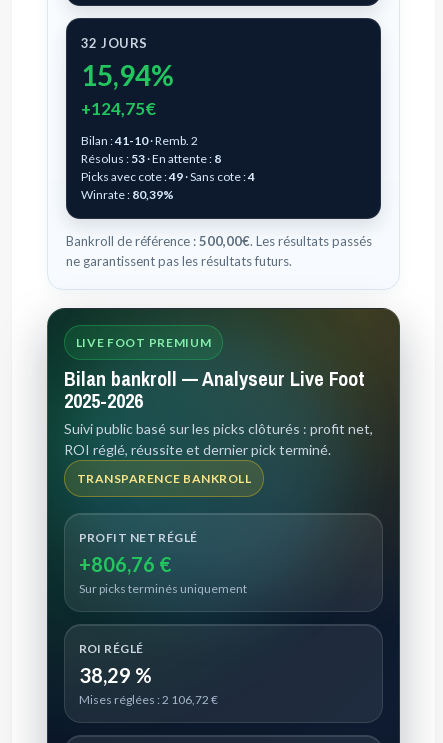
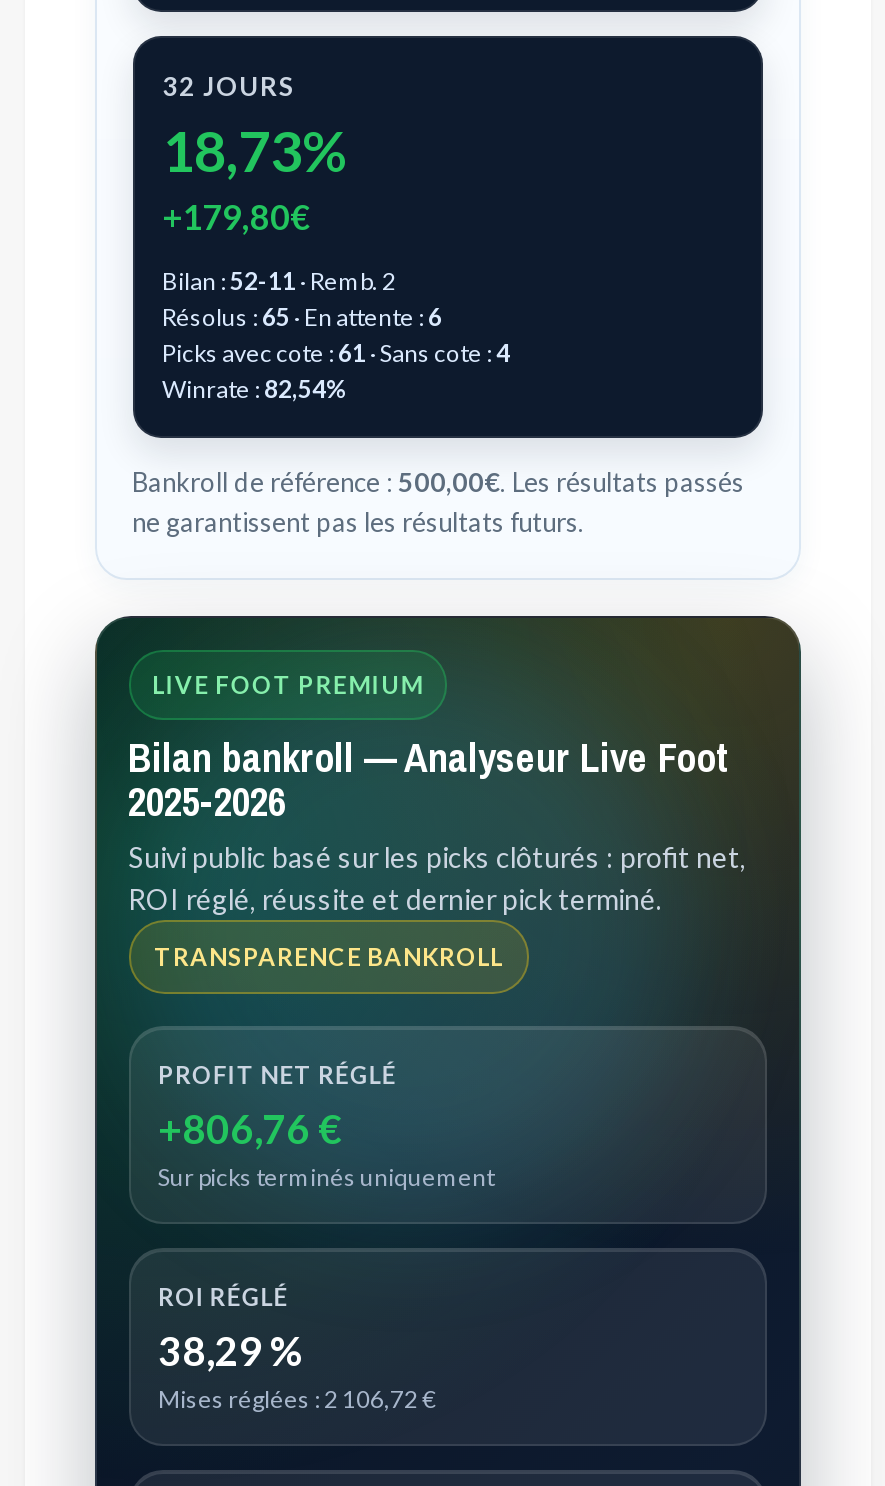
[80,58,173,92] 15,94% -> [162,116,348,184] 18,73%
[80,98,155,119] +124,75€ -> [162,196,312,238] +179,80€
[80,133,197,148] Bilan : 41-10 · Remb. 2 -> [162,266,396,296] Bilan : 52-11 · Remb. 2
[80,151,220,166] Résolus : 53 · En attente : 8 -> [162,302,442,332] Résolus : 65 · En attente : 6
[80,169,254,184] Picks avec cote : 49 · Sans cote :4 -> [162,338,510,368] Picks avec cote : 61 · Sans cote :4
[80,187,173,202] Winrate : 80,39% -> [162,374,348,404] Winrate : 82,54%

